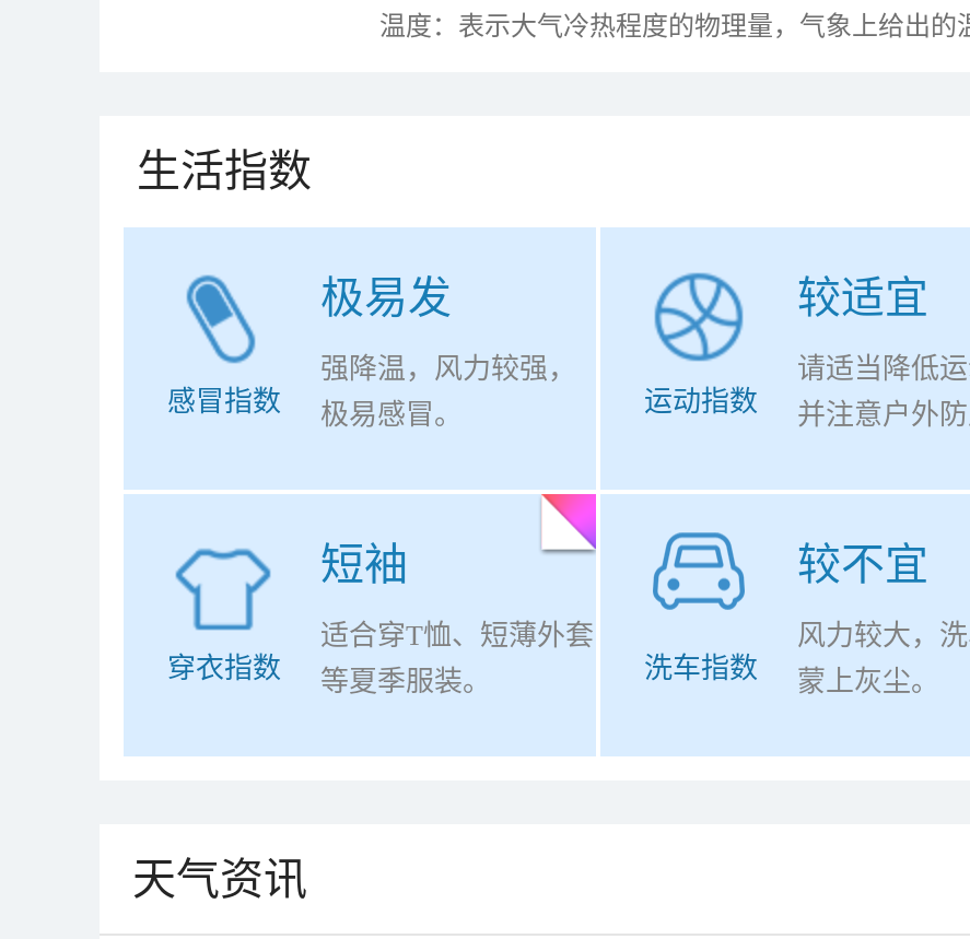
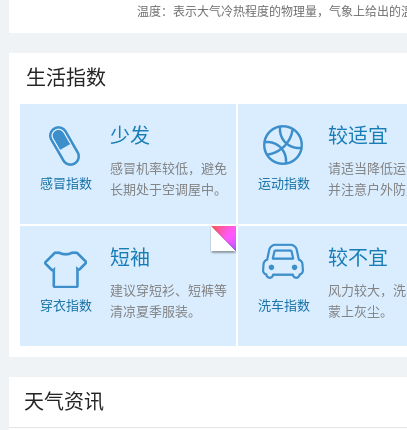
[320,273,452,321] 极易发 -> [110,125,150,147] 少发
[320,352,576,431] 强降温，风力较强， | 极易感冒。 -> [110,161,227,197] 感冒机率较低，避免 | 长期处于空调屋中。
[320,619,594,697] 适合穿T恤、短薄外套 | 等夏季服装。 -> [110,283,227,319] 建议穿短衫、短裤等 | 清凉夏季服装。

